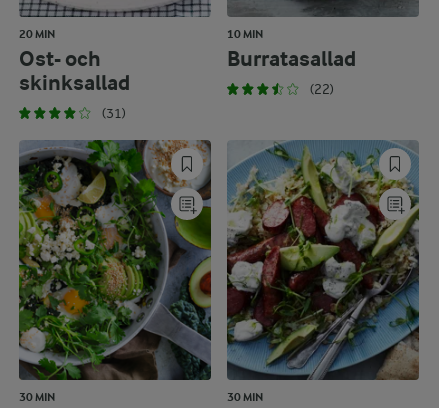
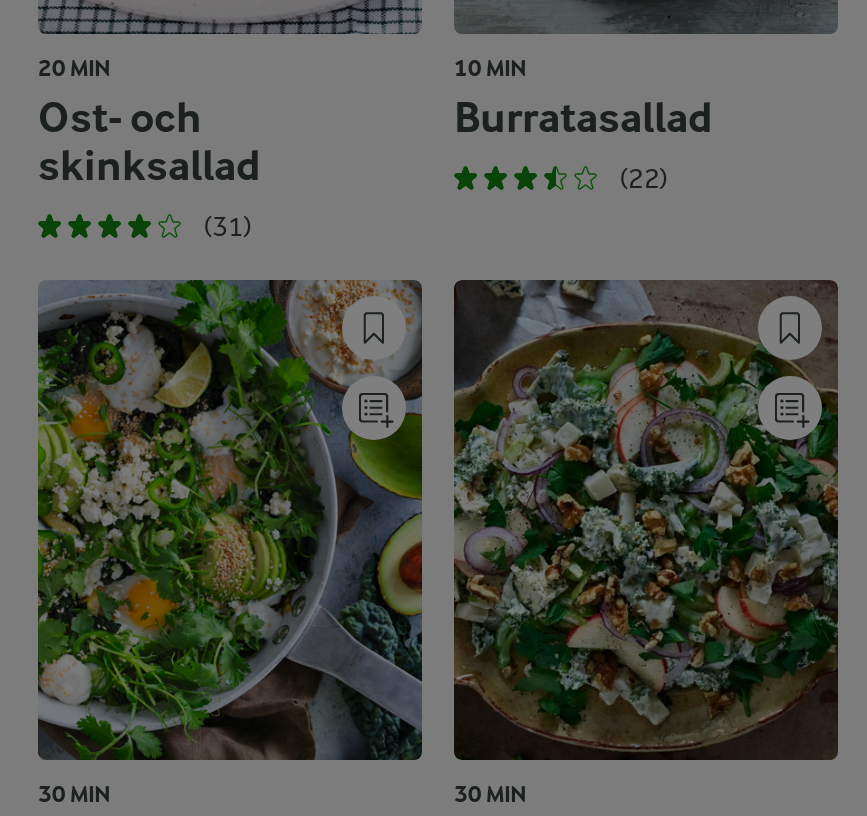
[226,140,420,381] [image] -> [452,278,840,762] [image]

